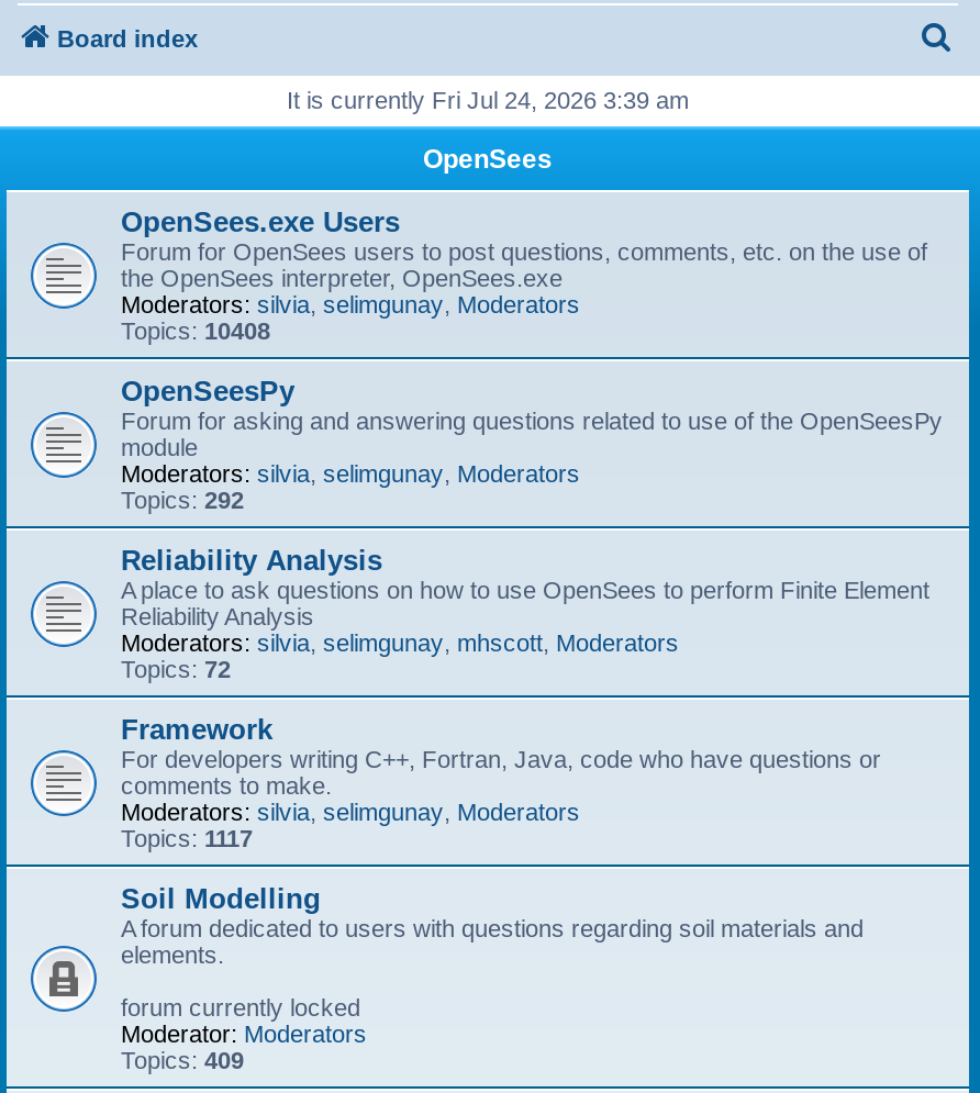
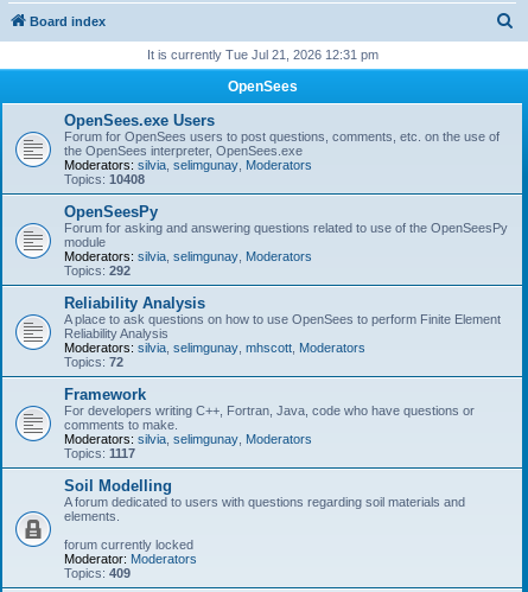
[287,87,689,113] It is currently Fri Jul 24, 2026 3:39 am -> [147,47,378,62] It is currently Tue Jul 21, 2026 12:31 pm

